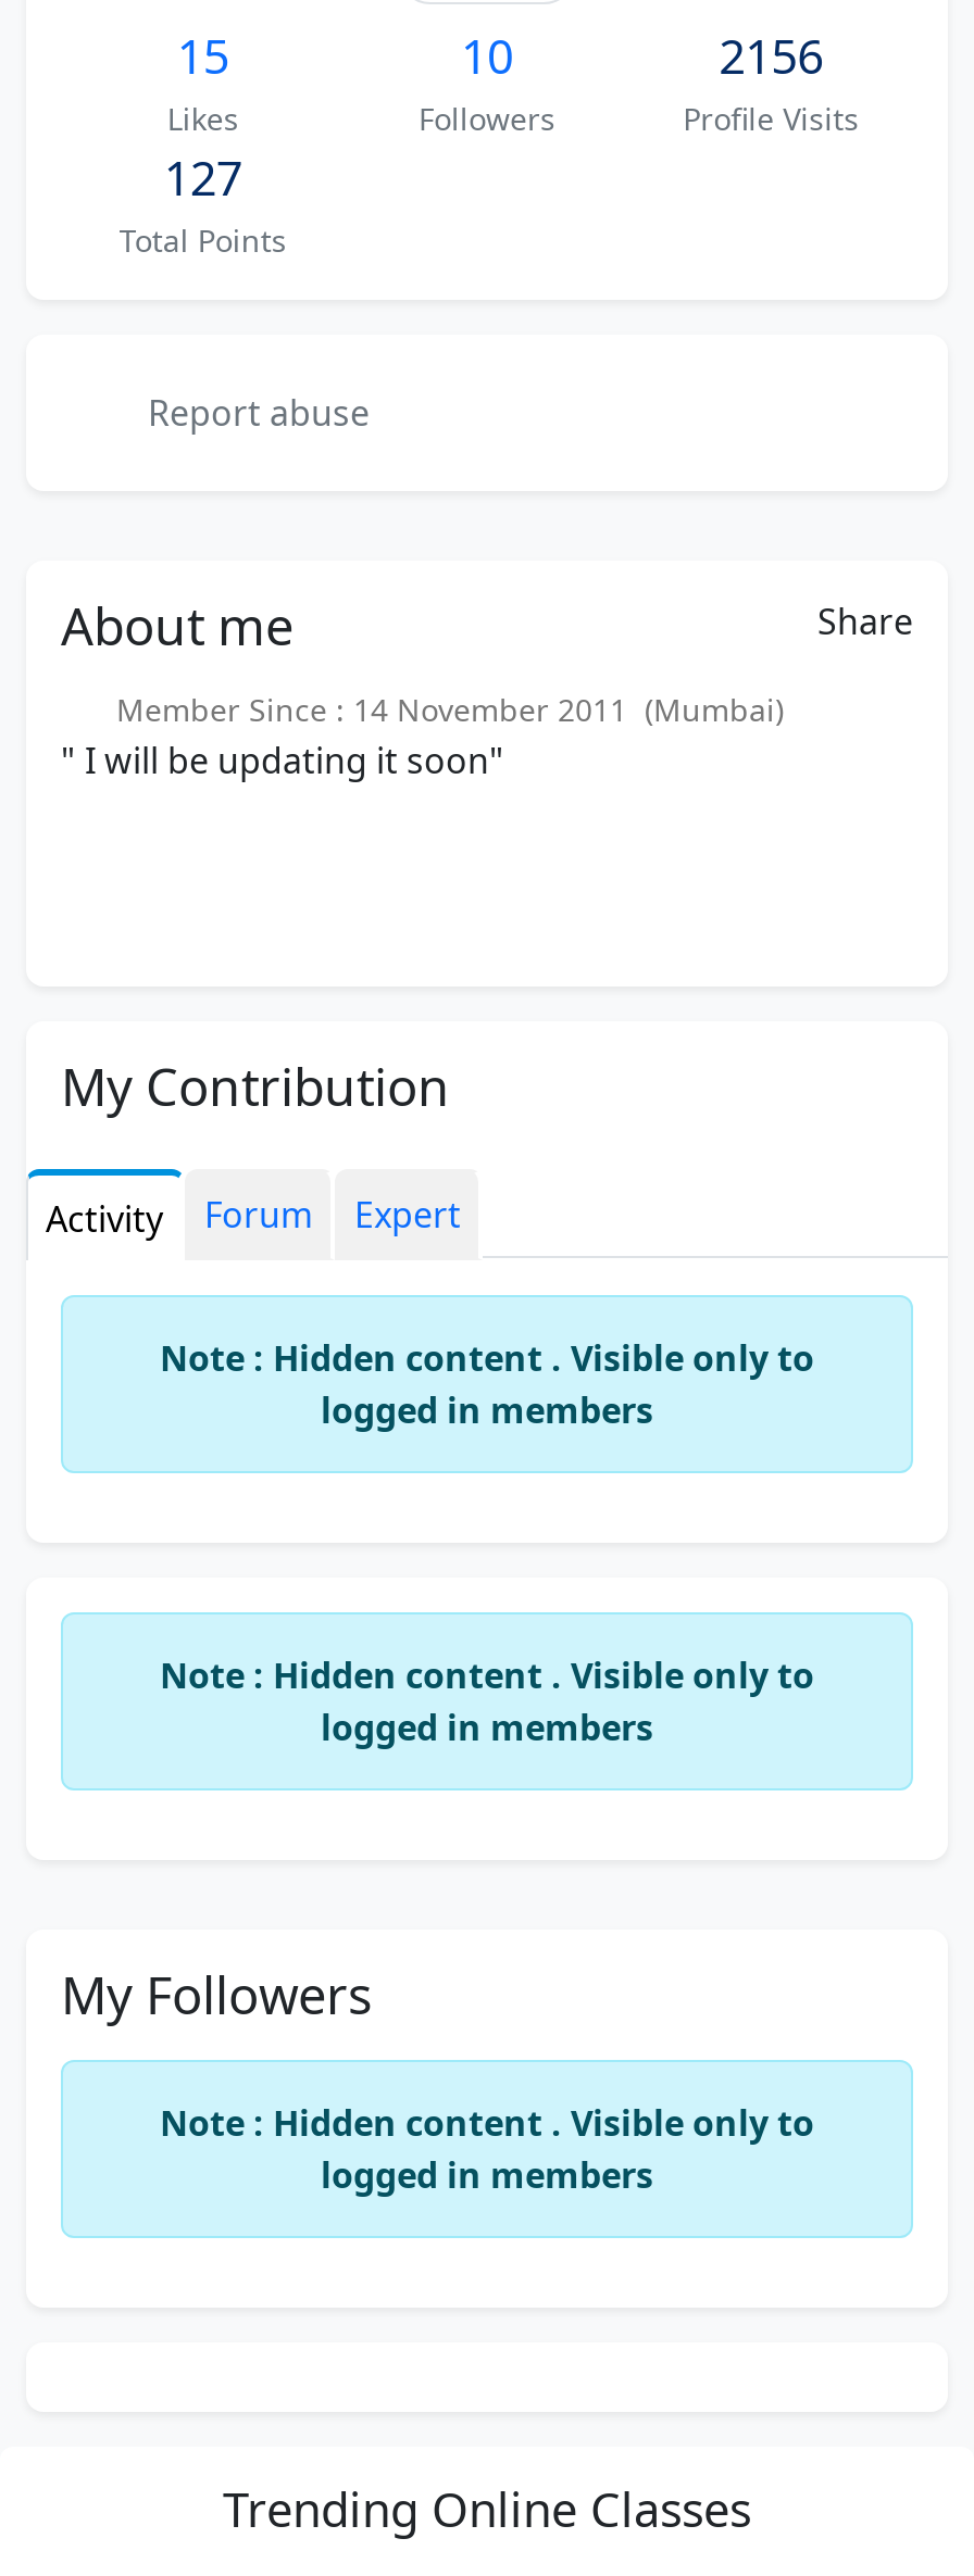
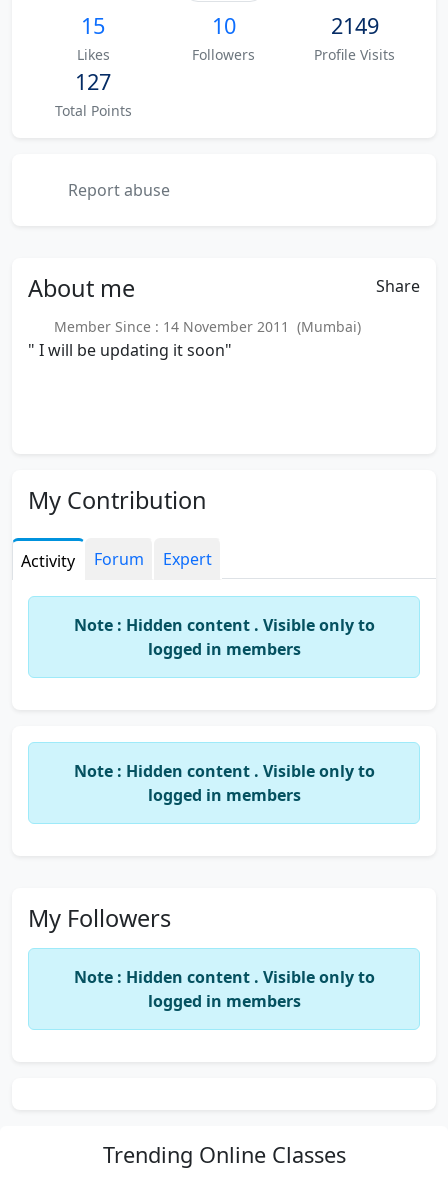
[719,24,823,87] 2156 -> [331,11,379,40] 2149

